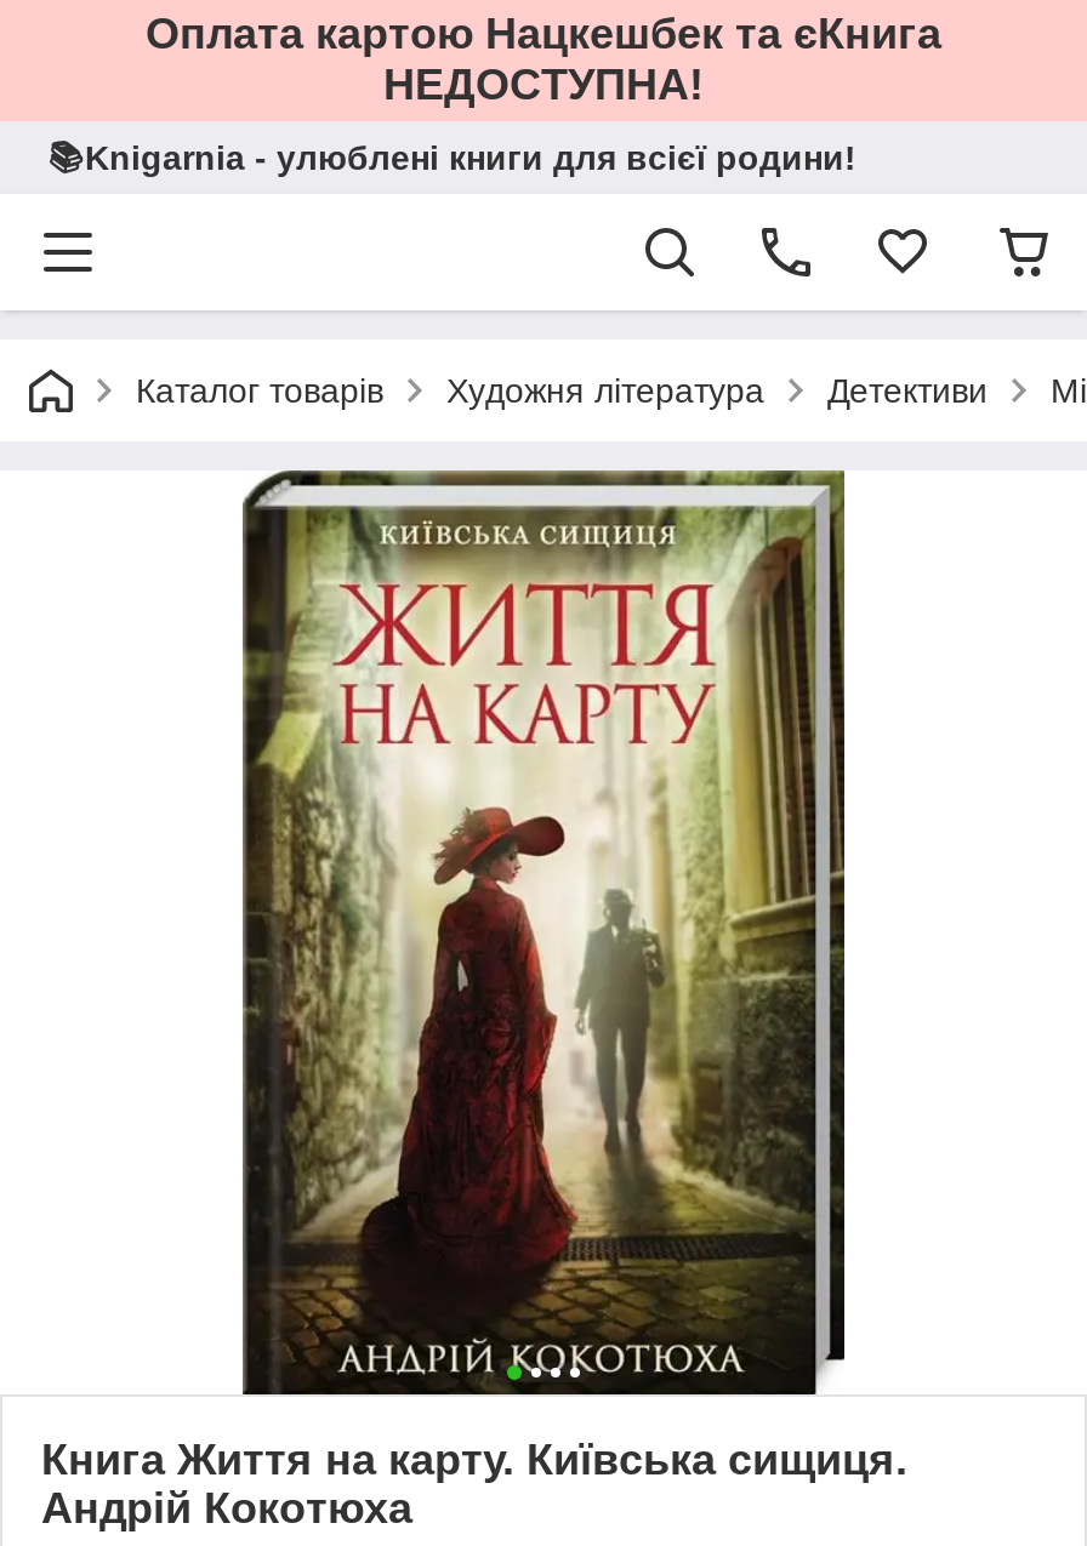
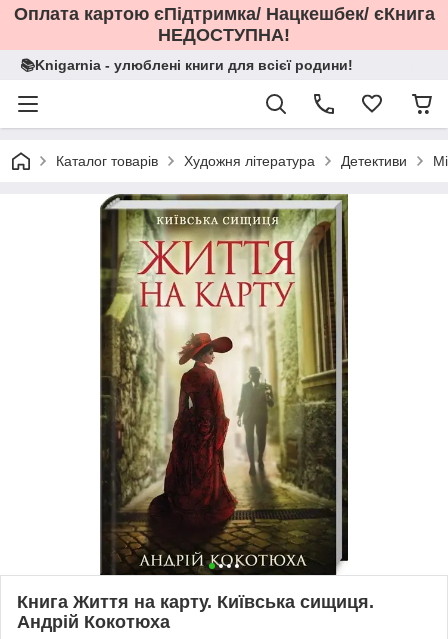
[146,10,941,58] Оплата картою Нацкешбек та єКнига -> [13,4,434,24] Оплата картою єПідтримка/ Нацкешбек/ єКнига

